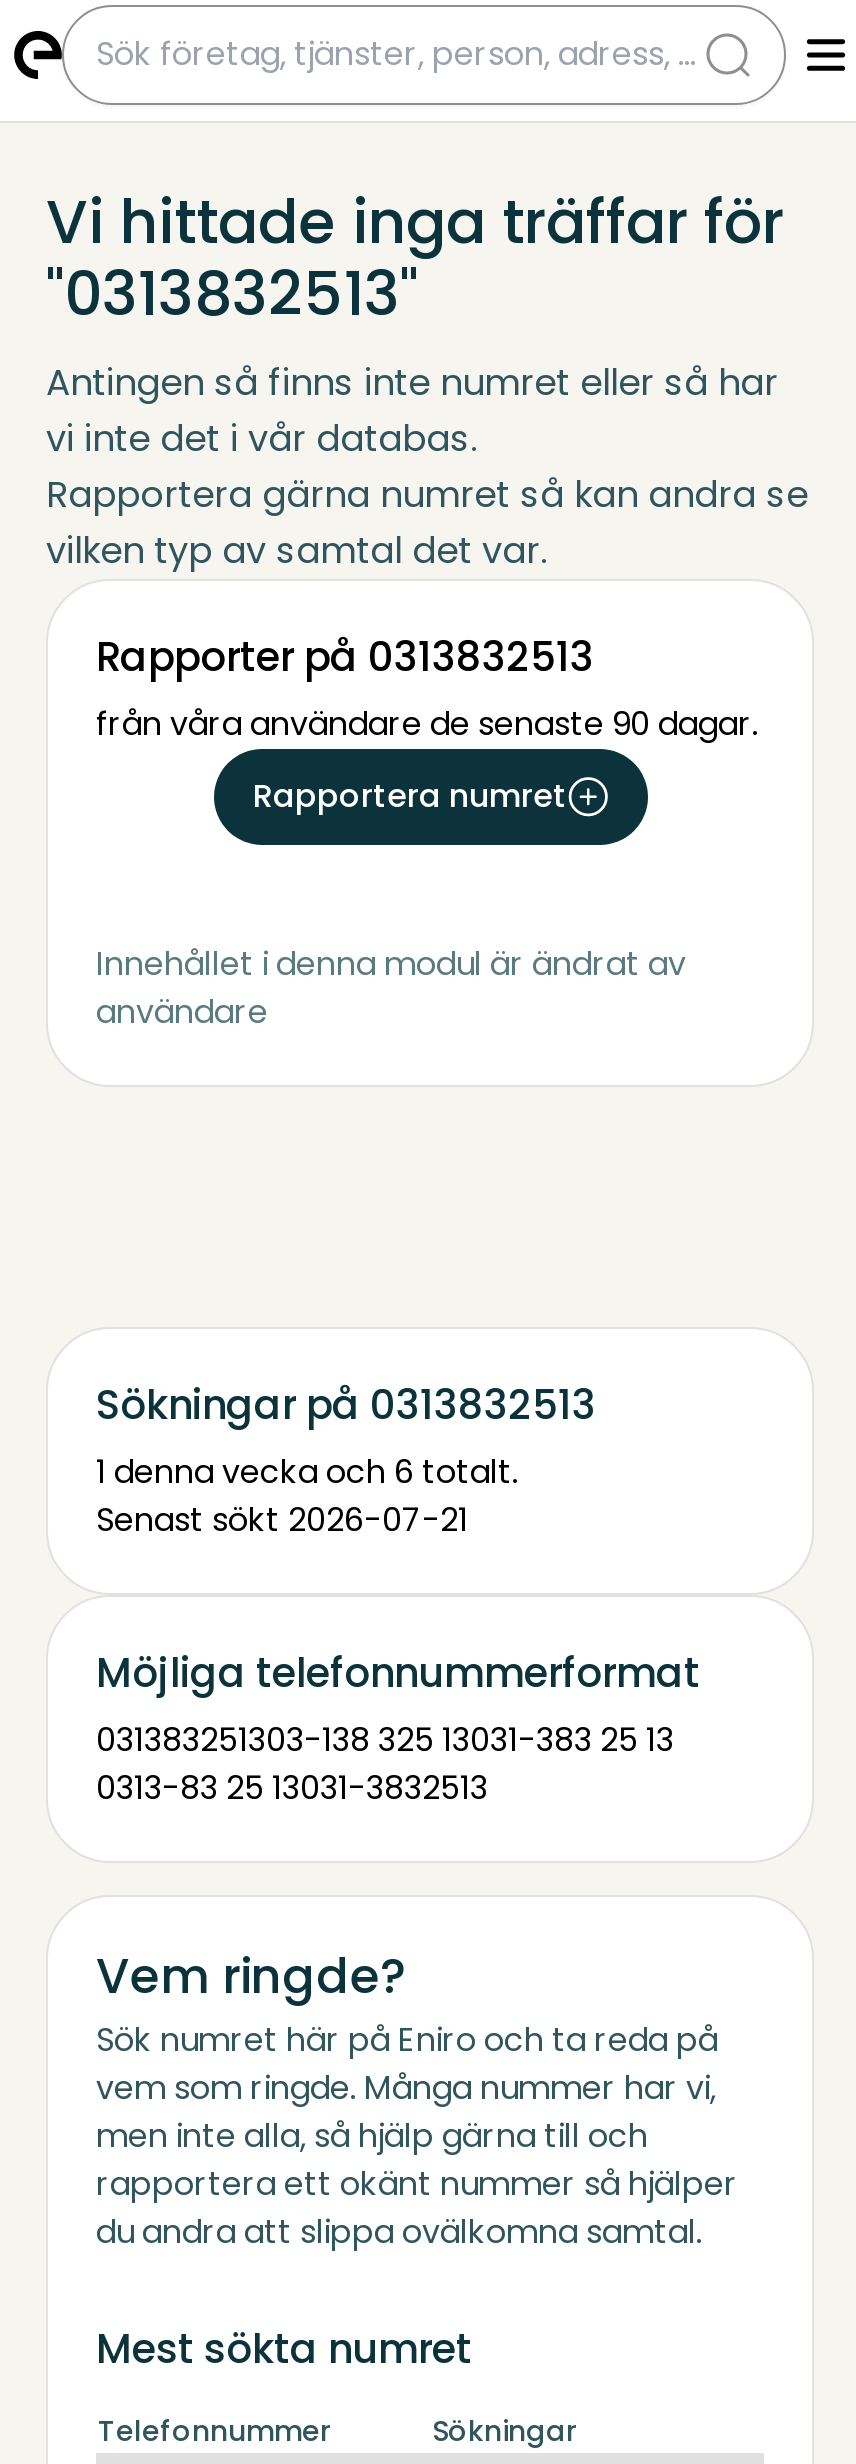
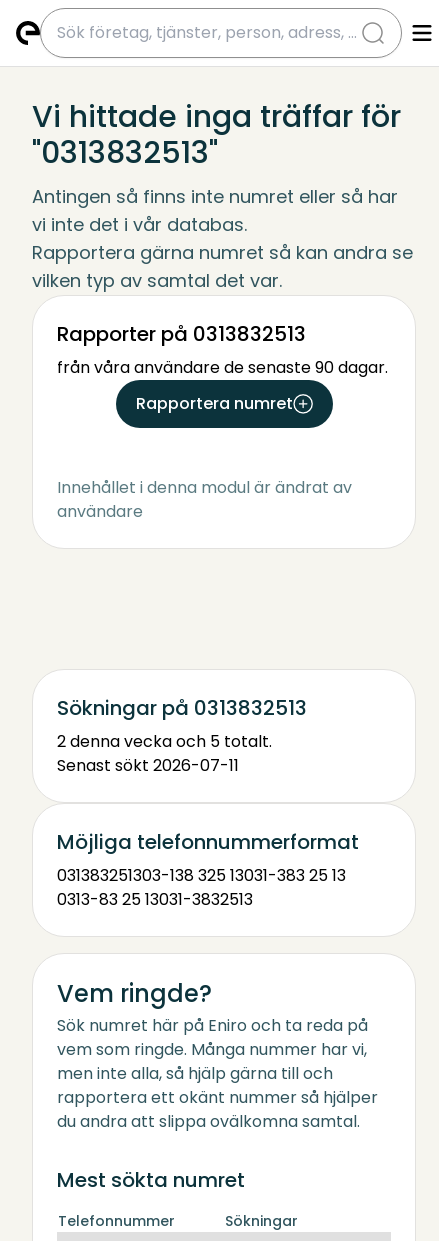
[96,1449,518,1495] 1 denna vecka och 6 totalt. -> [57,730,272,753] 2 denna vecka och 5 totalt.
[96,1497,468,1543] Senast sökt 2026-07-21 -> [57,754,239,777] Senast sökt 2026-07-11

